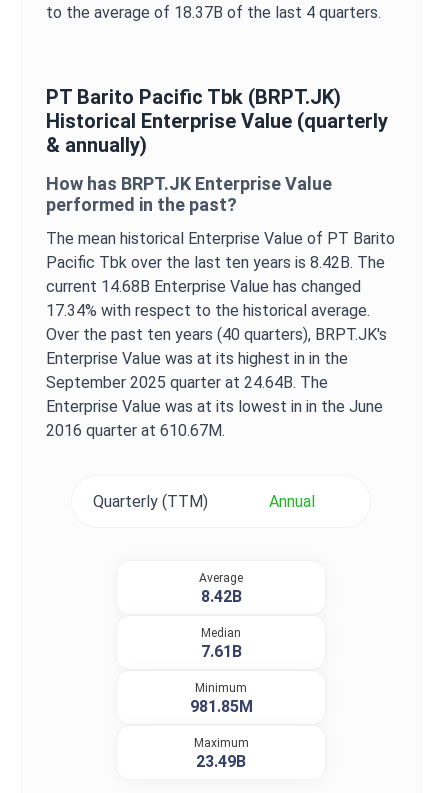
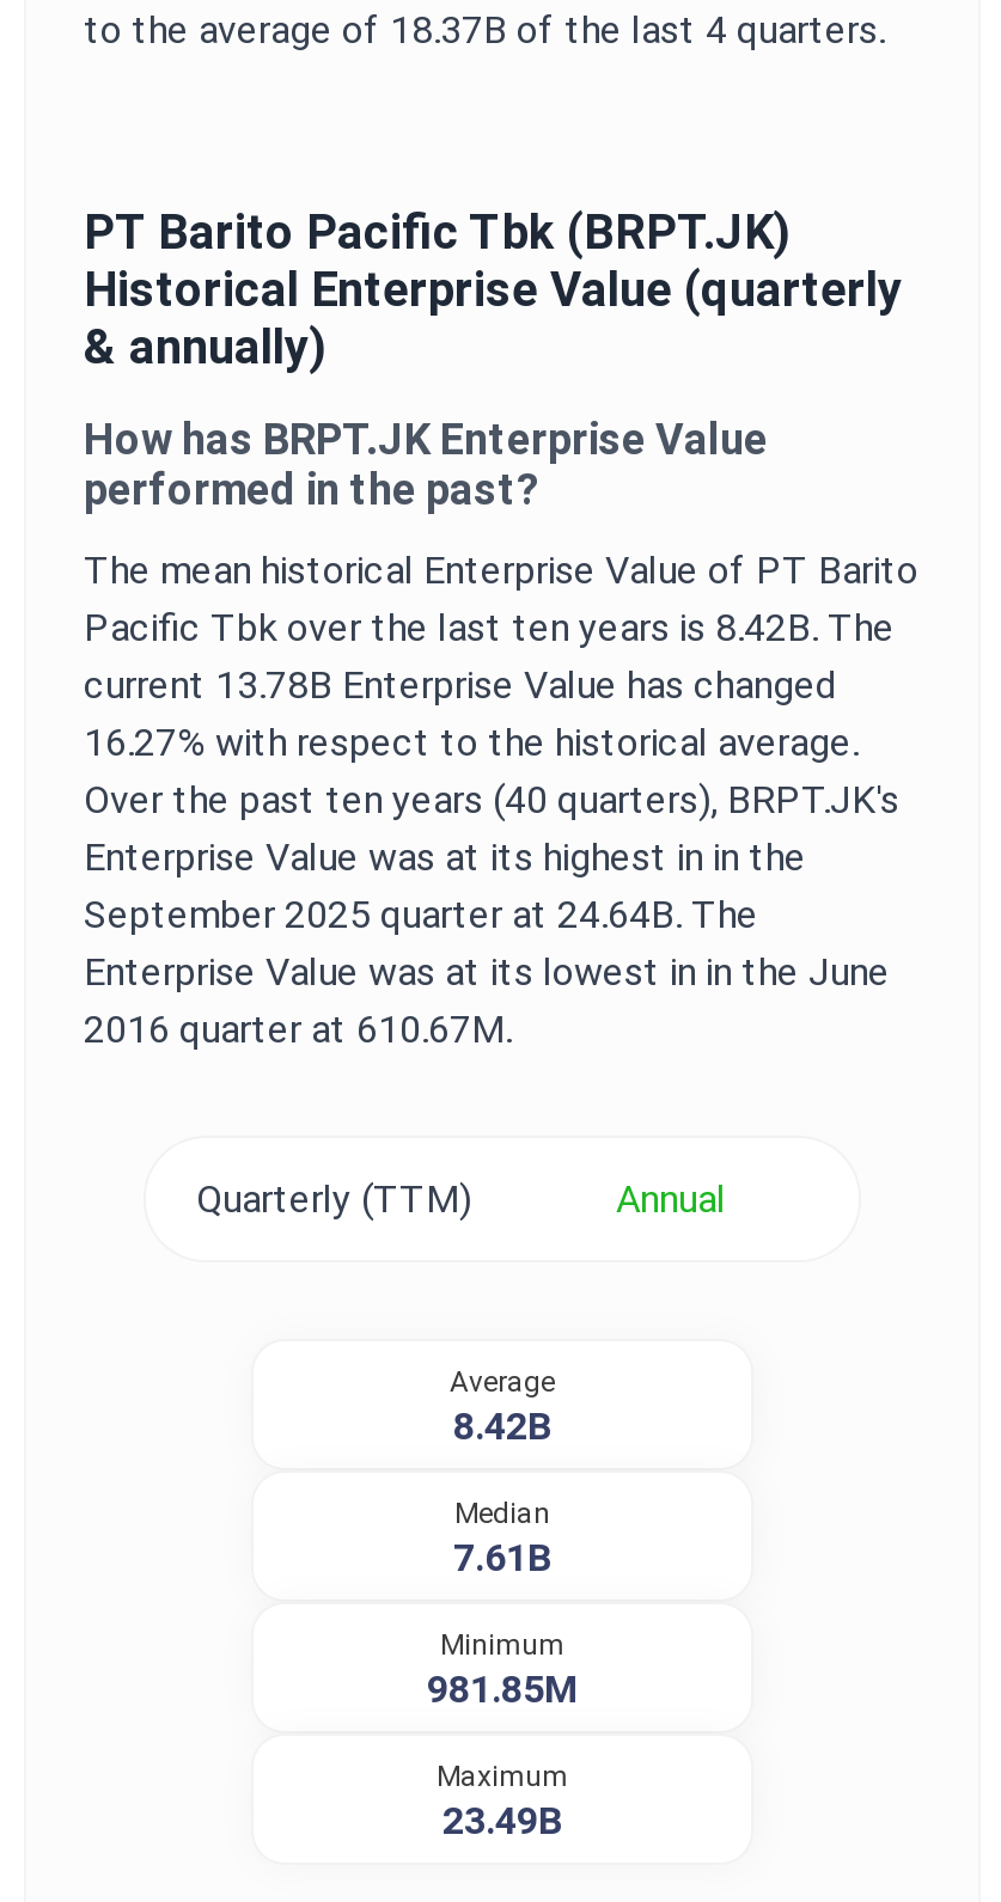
[46,277,361,296] current 14.68B Enterprise Value has changed -> [84,662,837,708] current 13.78B Enterprise Value has changed
[46,301,370,320] 17.34% with respect to the historical average. -> [84,720,859,765] 16.27% with respect to the historical average.

